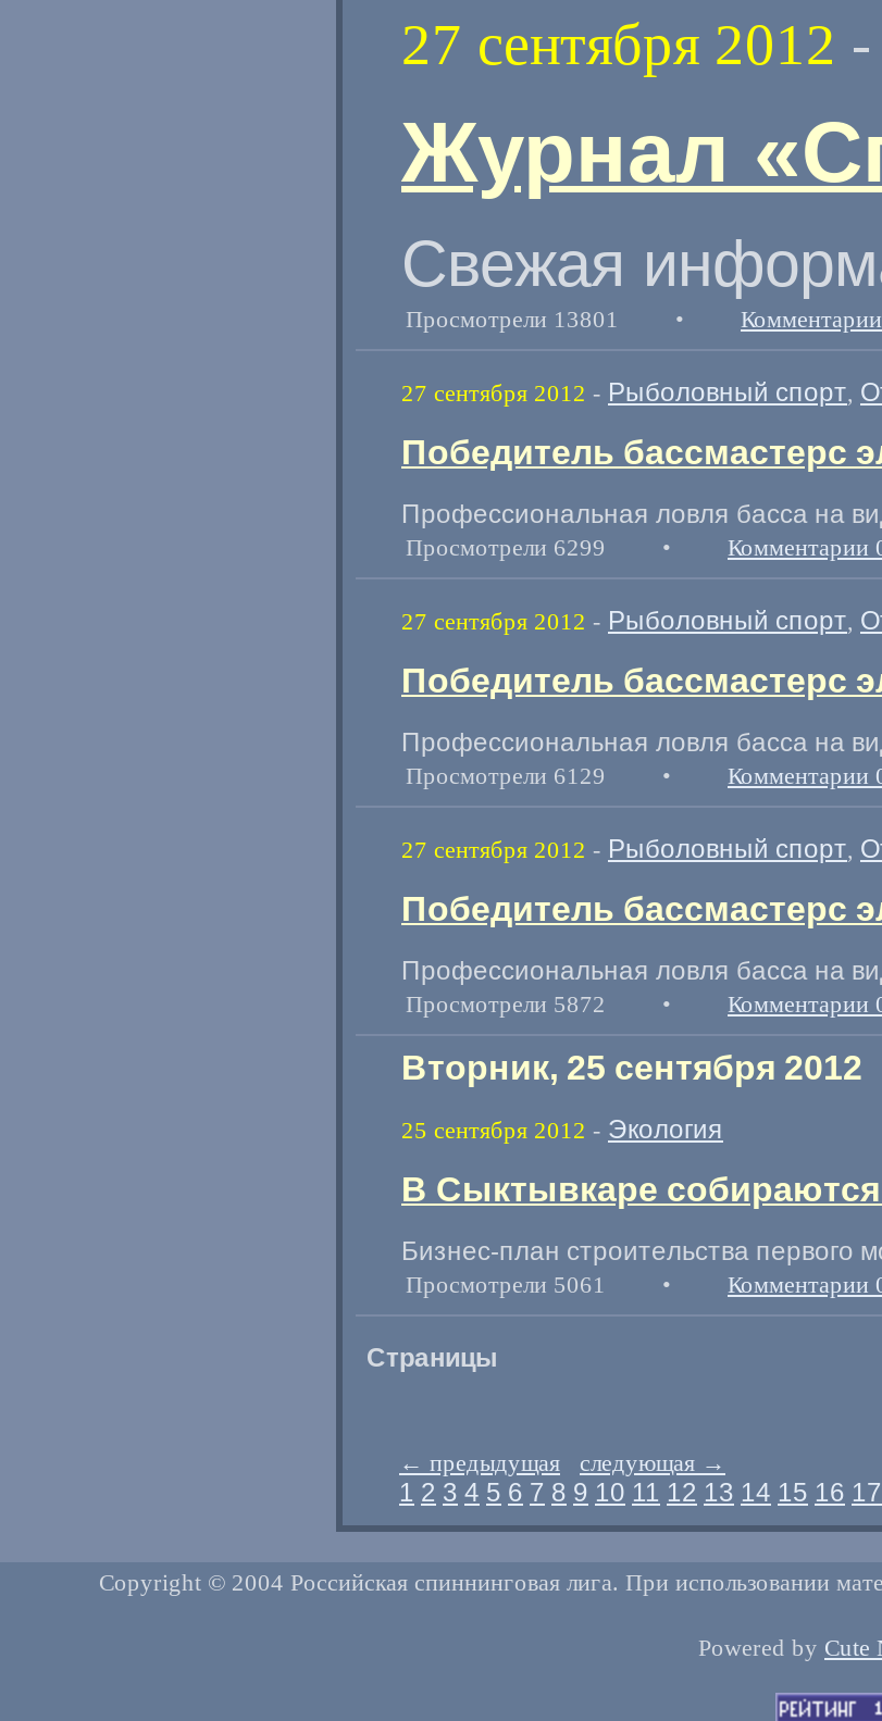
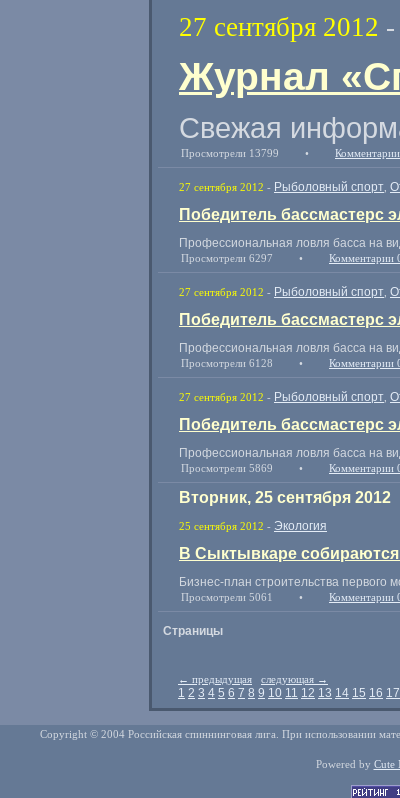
[406,305,619,332] Просмотрели 13801 -> [181,147,279,159] Просмотрели 13799
[406,534,606,560] Просмотрели 6299 -> [181,252,273,264] Просмотрели 6297
[406,762,606,788] Просмотрели 6129 -> [181,357,273,369] Просмотрели 6128
[406,990,606,1017] Просмотрели 5872 -> [181,462,273,474] Просмотрели 5869

